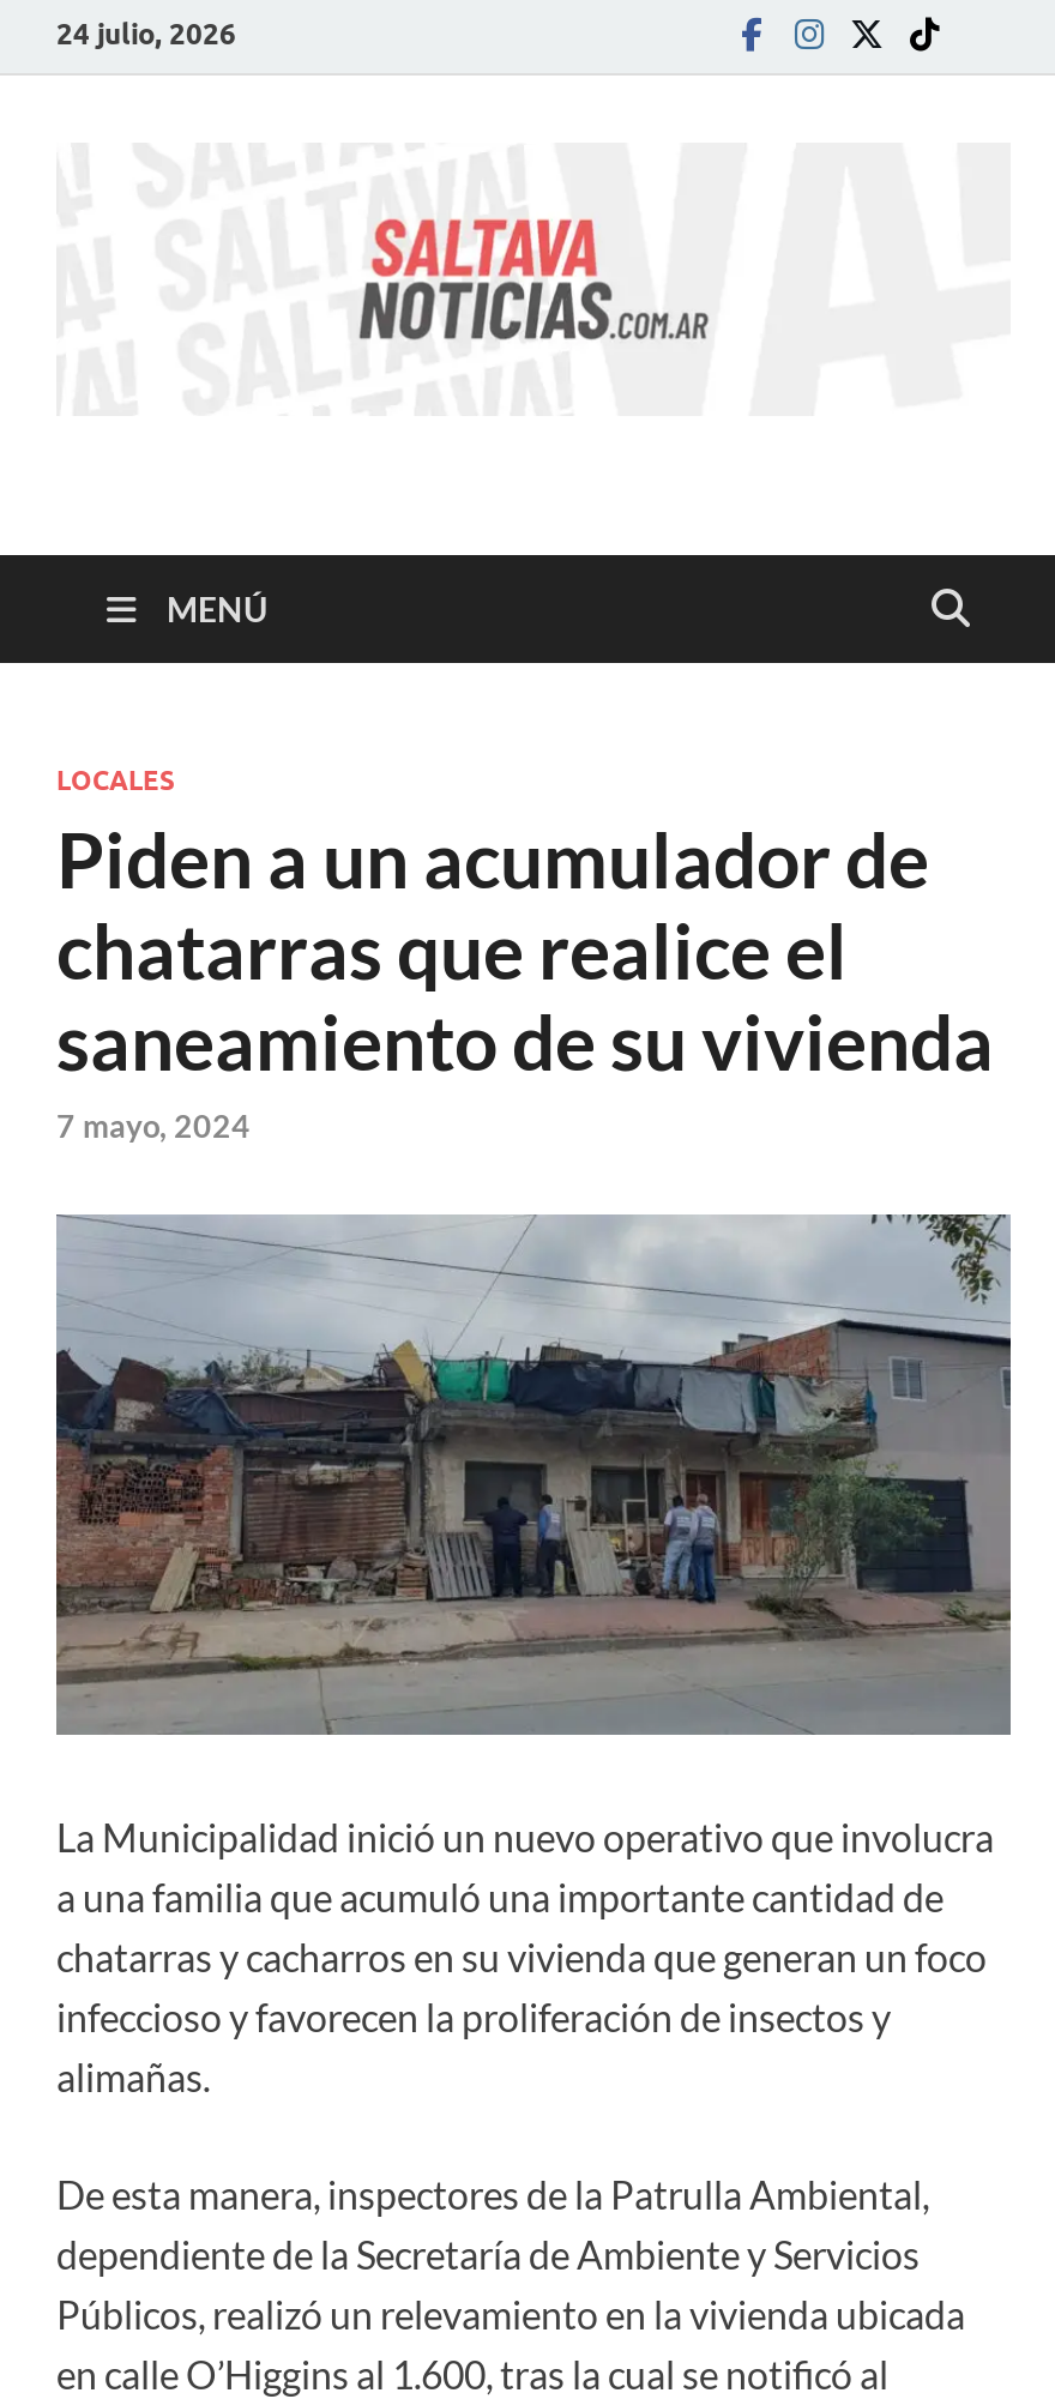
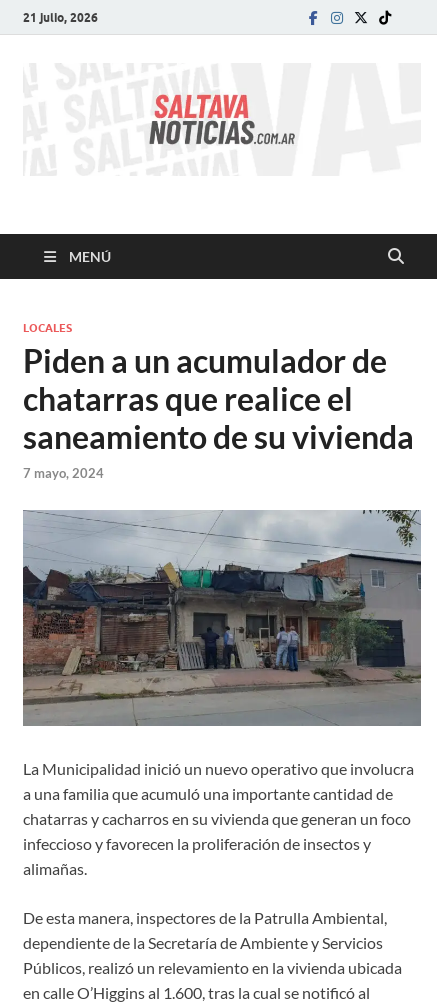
[56,14,236,50] 24 julio, 2026 -> [23,9,98,24] 21 julio, 2026

